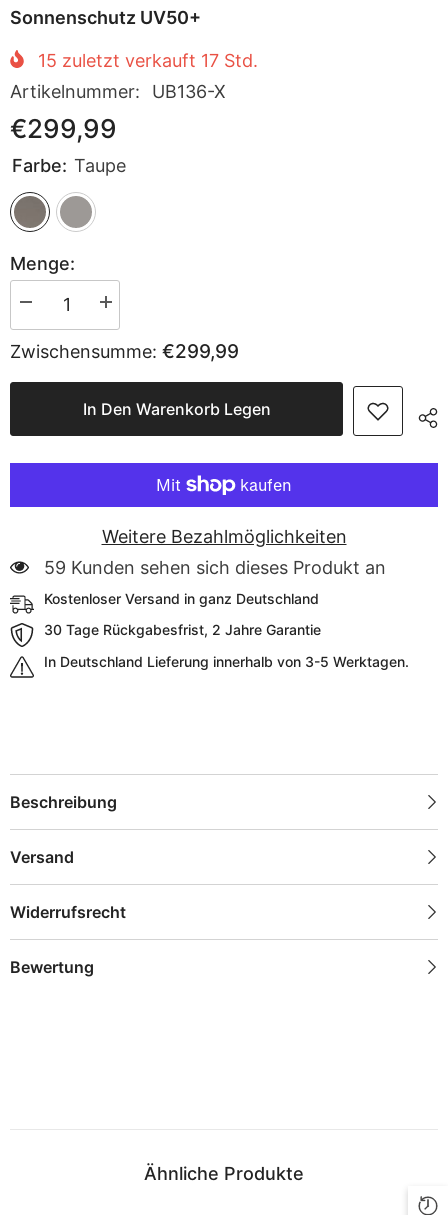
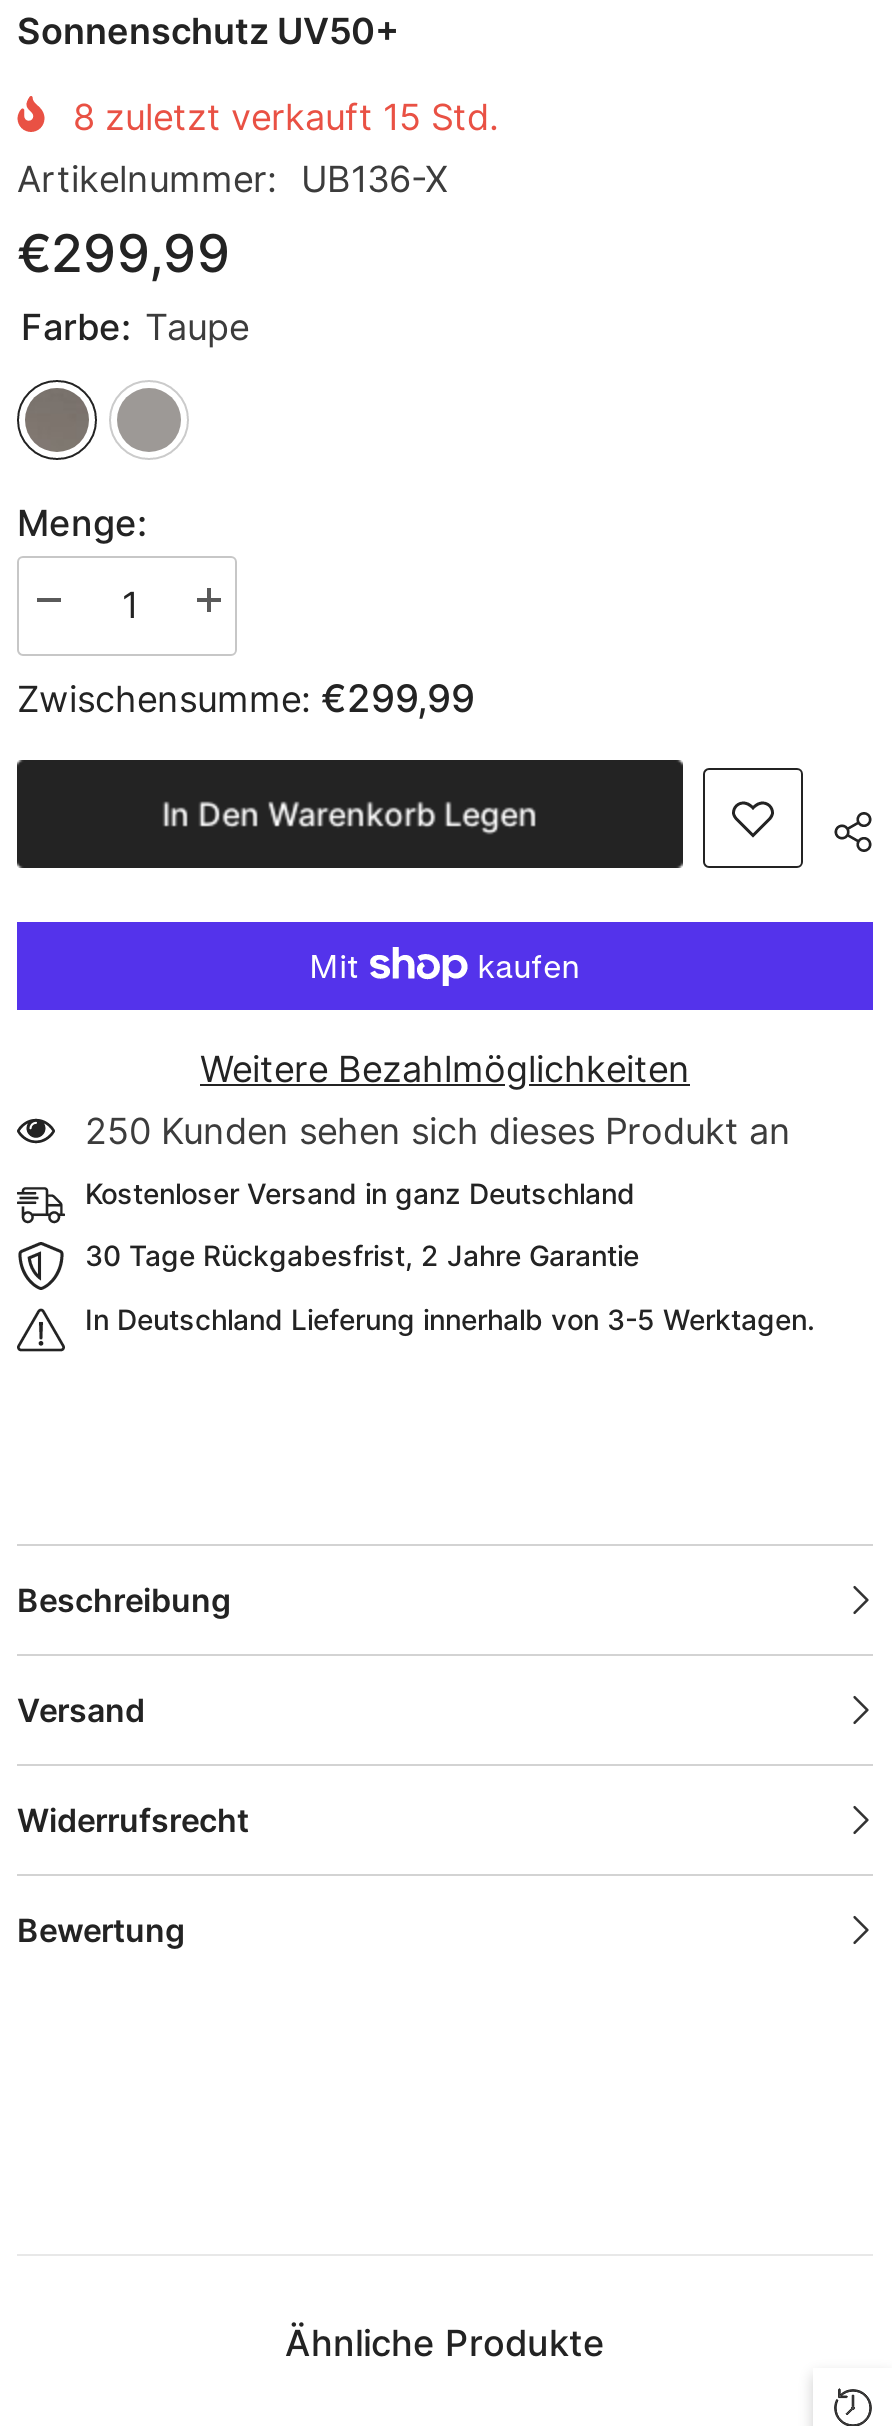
[38,50,258,71] 15 zuletzt verkauft 17 Std. -> [73,95,499,137] 8 zuletzt verkauft 15 Std.
[44,557,386,578] 59 Kunden sehen sich dieses Produkt an -> [85,1110,791,1152] 250 Kunden sehen sich dieses Produkt an

